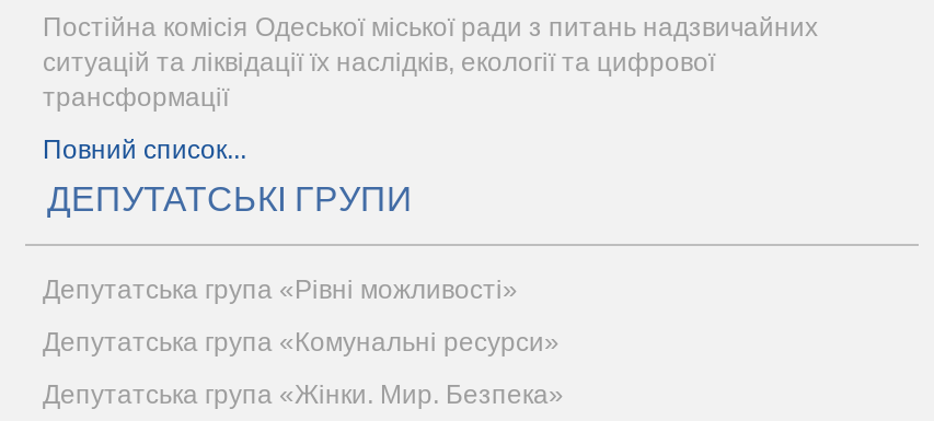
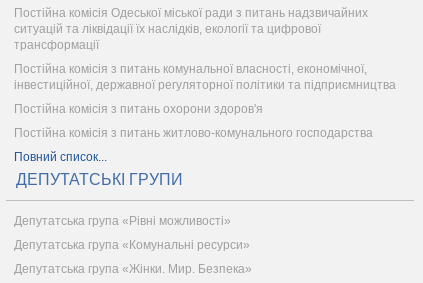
none -> [14,62,396,140] Постійна комісія з питань комунальної власності, економічної, | інвестиційної, державної регуляторної політики та підприємництва | Постійна комісія з питань охорони здоров'я | Постійна комісія з питань житлово-комунального господарства

